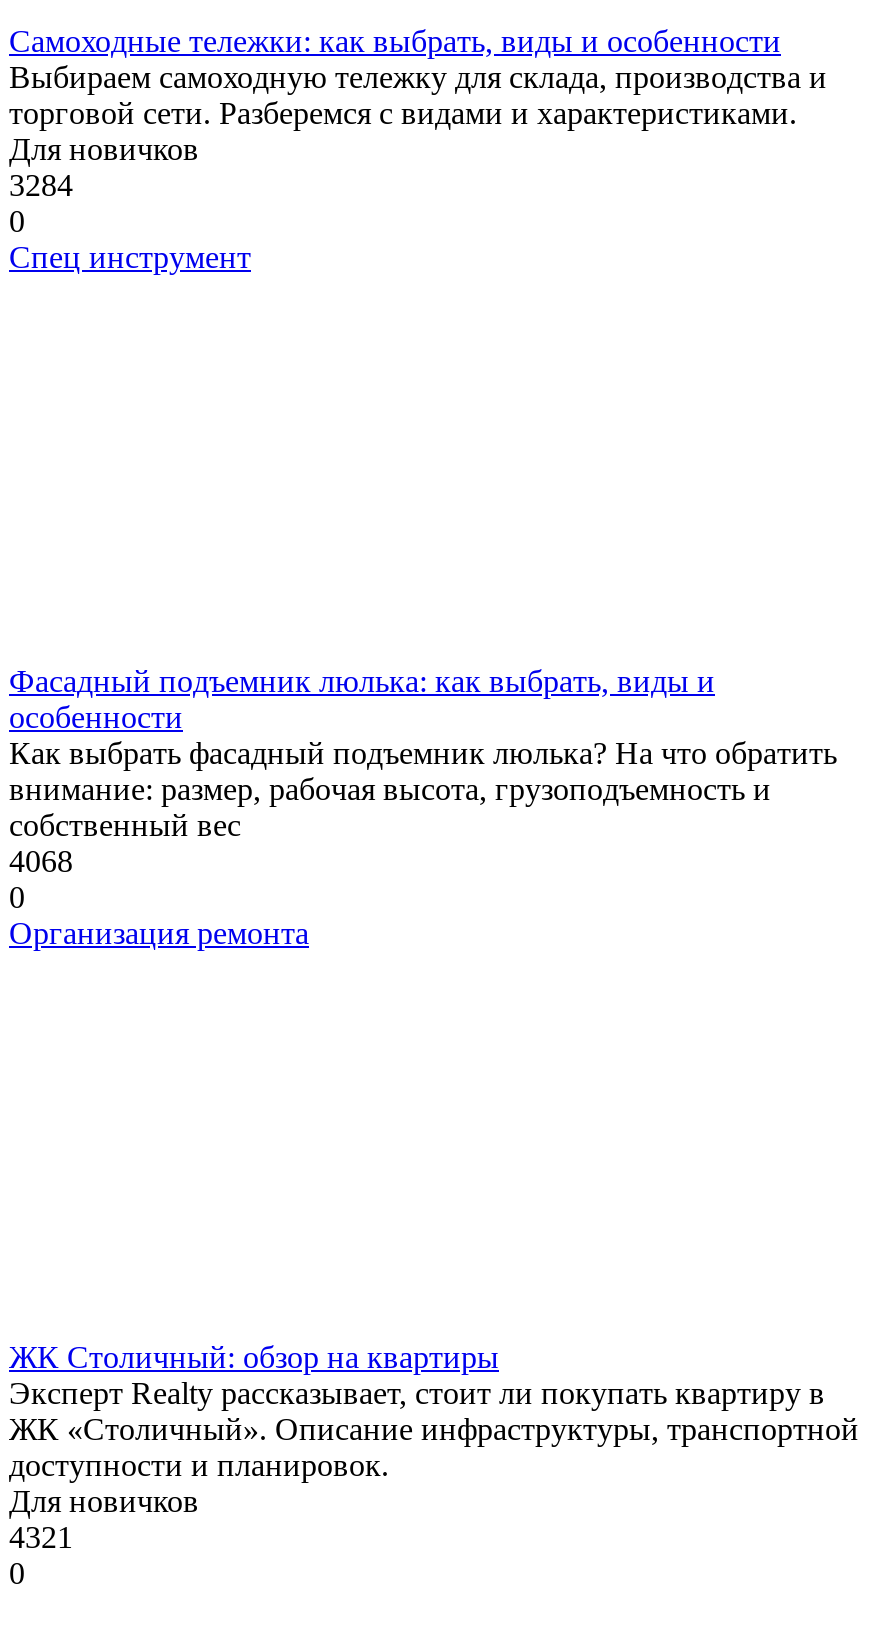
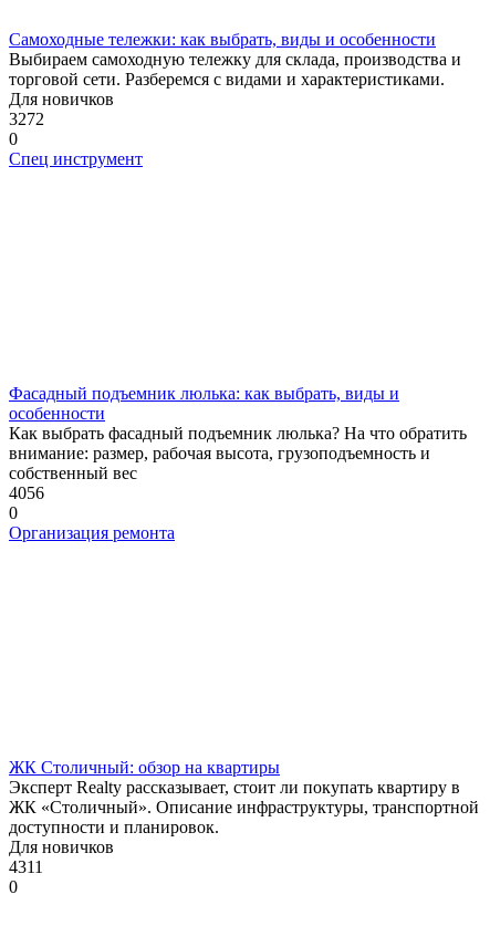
[9,168,73,202] 3284 -> [9,109,44,128] 3272
[9,844,73,878] 4068 -> [9,483,44,502] 4056
[9,1520,73,1554] 4321 -> [9,857,43,876] 4311

